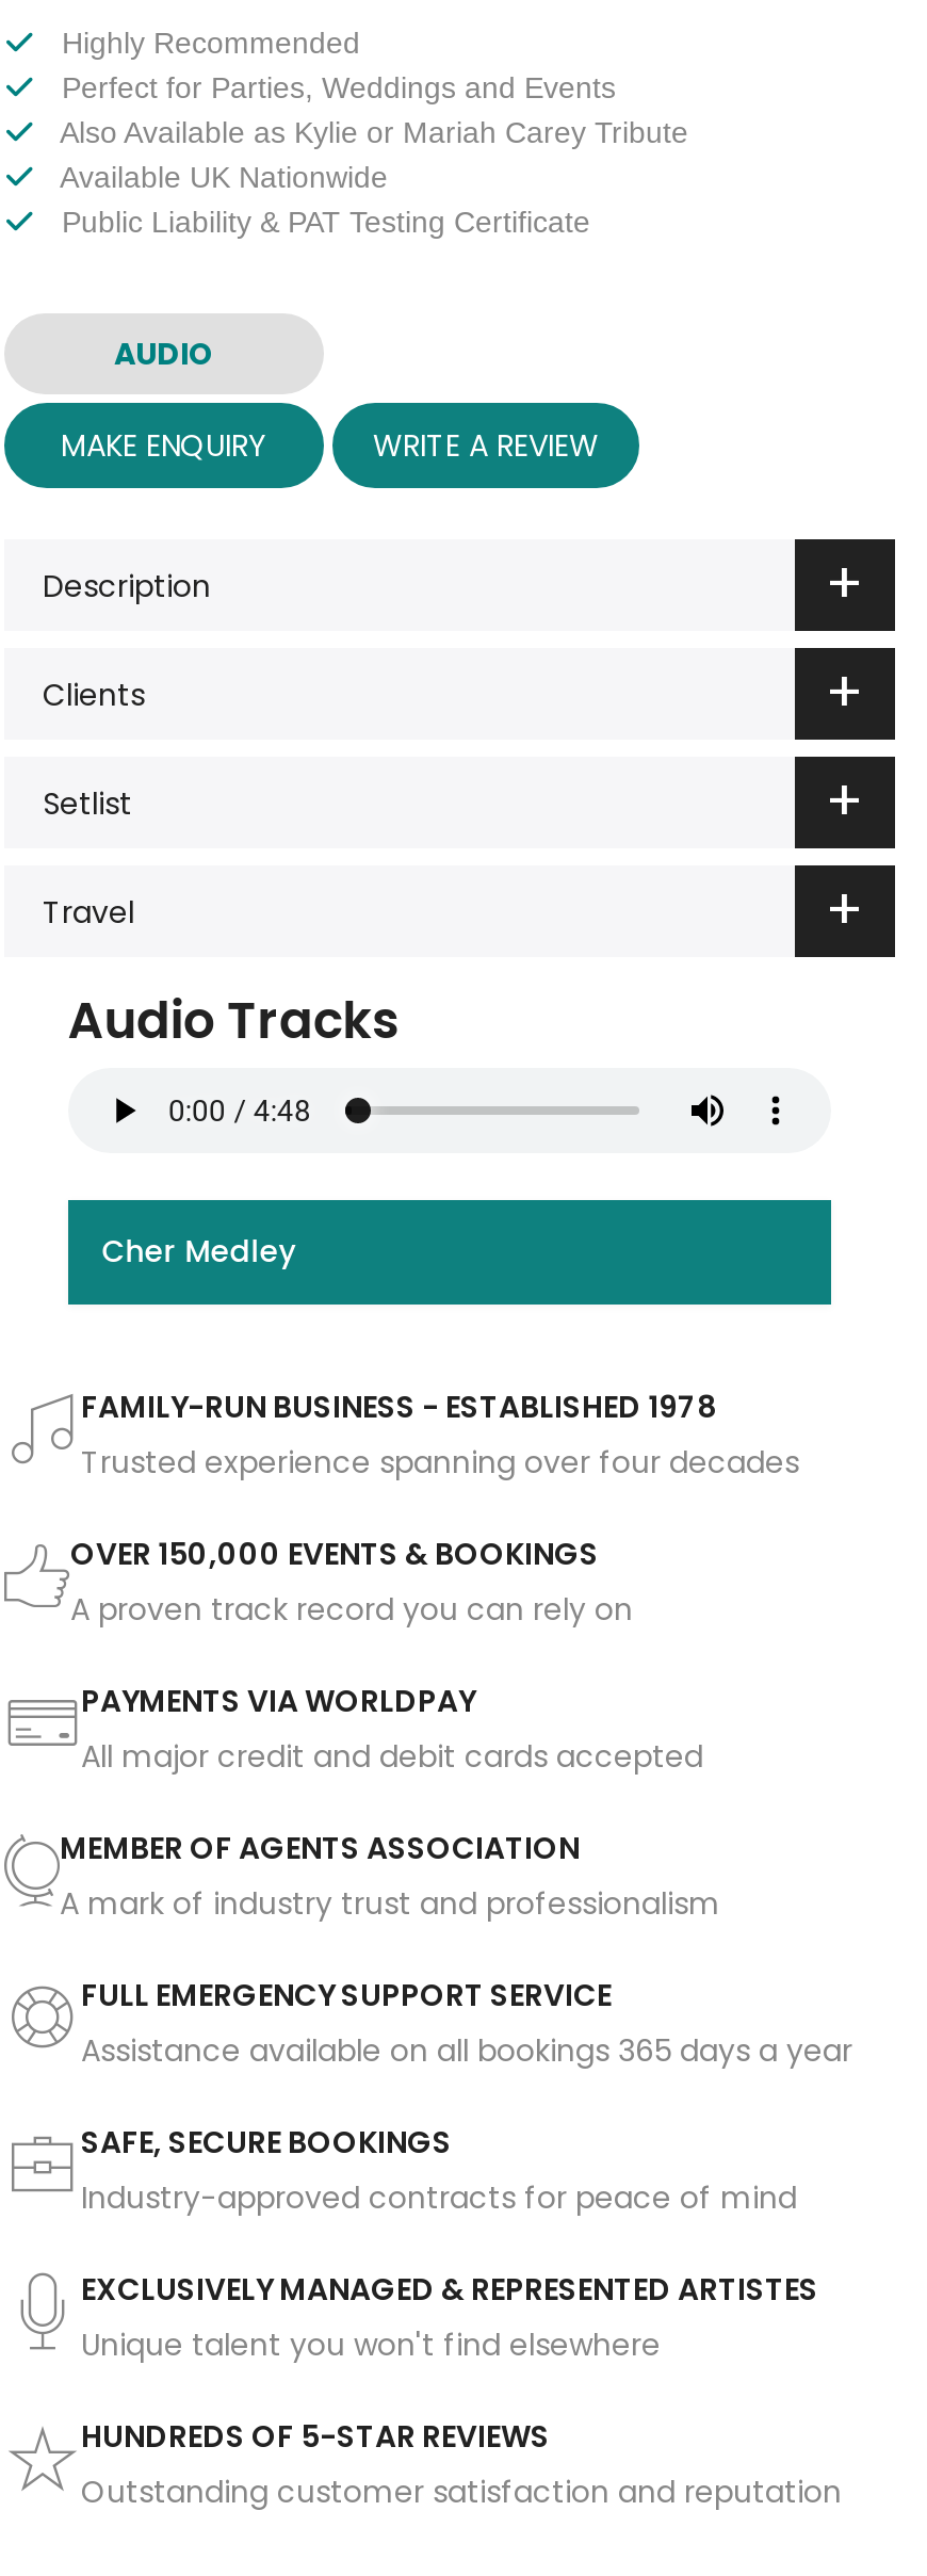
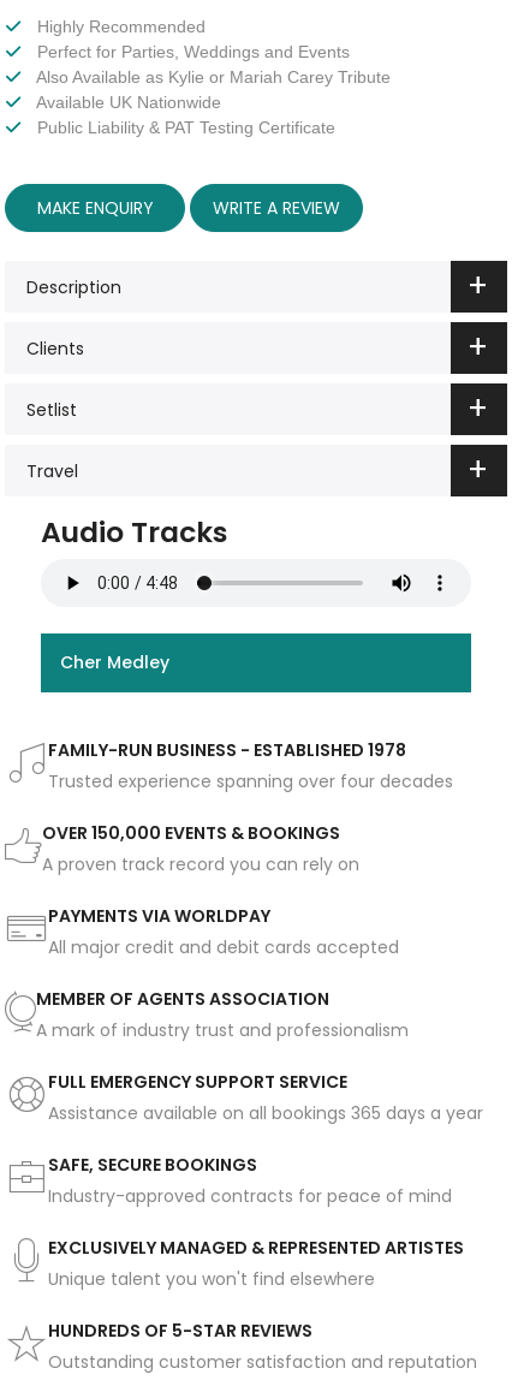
[114,331,214,374] AUDIO -> none

